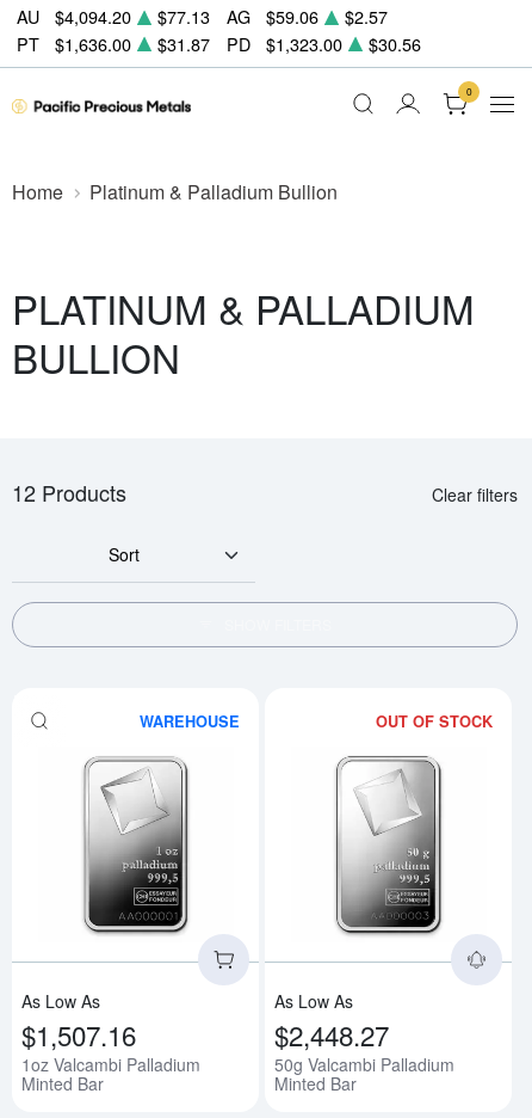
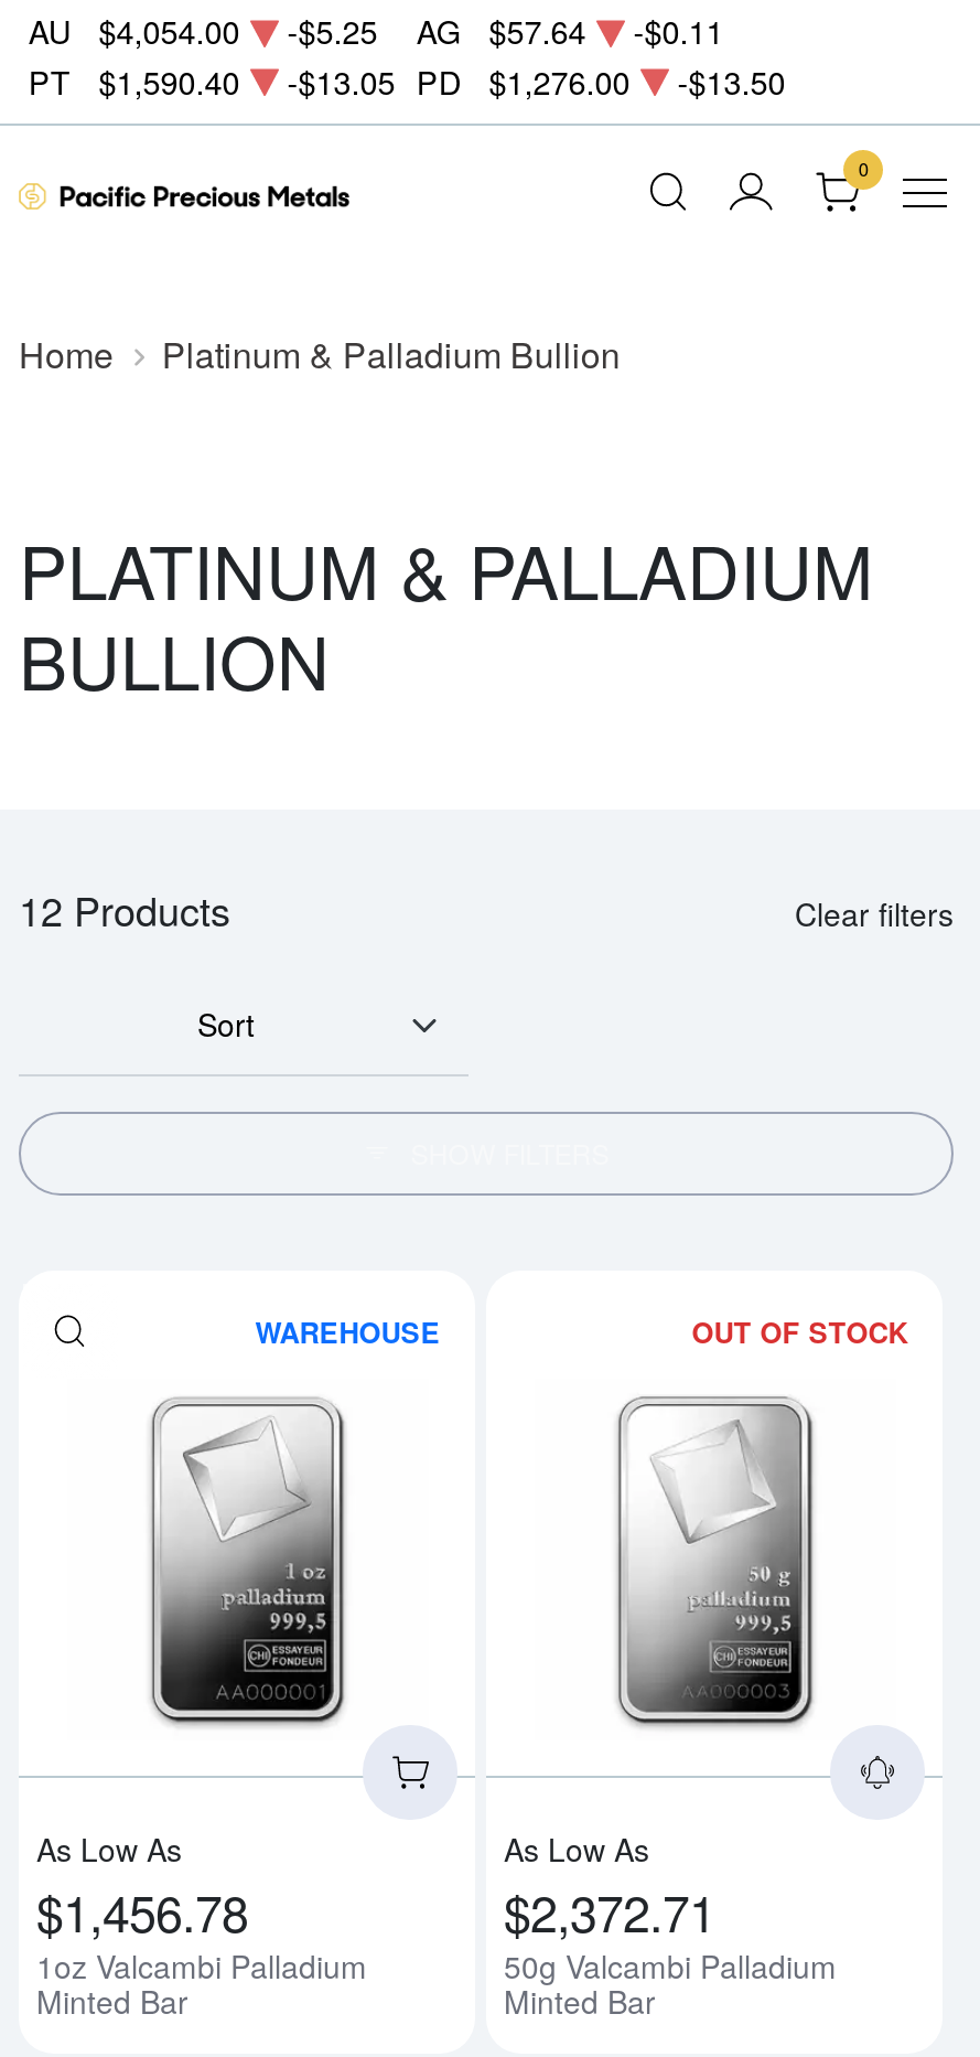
[55,4,131,29] $4,094.20 -> [99,7,240,53] $4,054.00
[157,4,210,29] $77.13 -> [287,7,377,53] -$5.25
[266,4,319,29] $59.06 -> [489,7,586,53] $57.64
[344,4,387,29] $2.57 -> [633,7,724,53] -$0.11
[55,31,421,56] $1,636.00 | $31.87 | PD | $1,323.00 | $30.56 -> [99,57,785,103] $1,590.40 | -$13.05 PD | $1,276.00 | -$13.50
[21,1015,136,1054] $1,507.16 -> [36,1875,248,1946] $1,456.78
[274,1015,389,1054] $2,448.27 -> [504,1875,715,1946] $2,372.71

